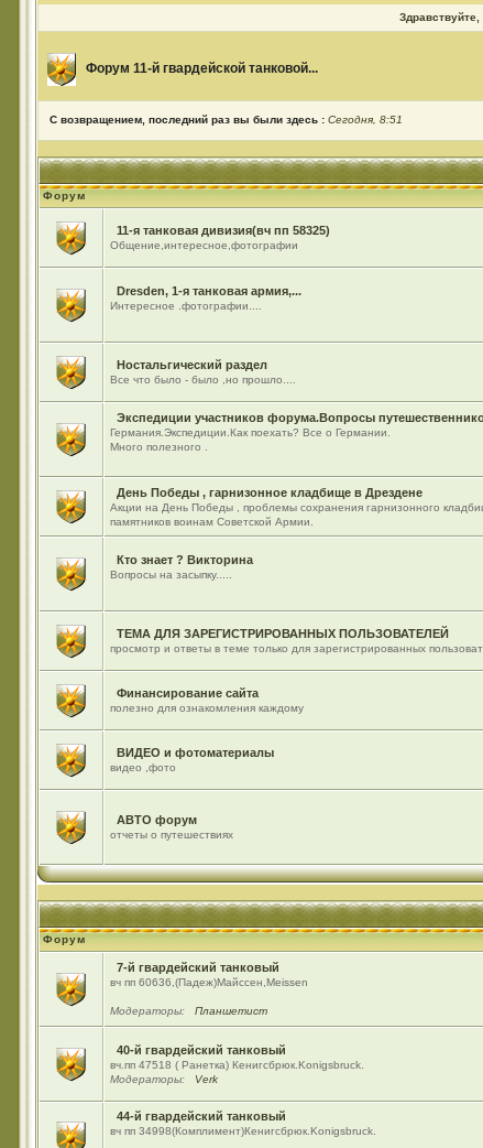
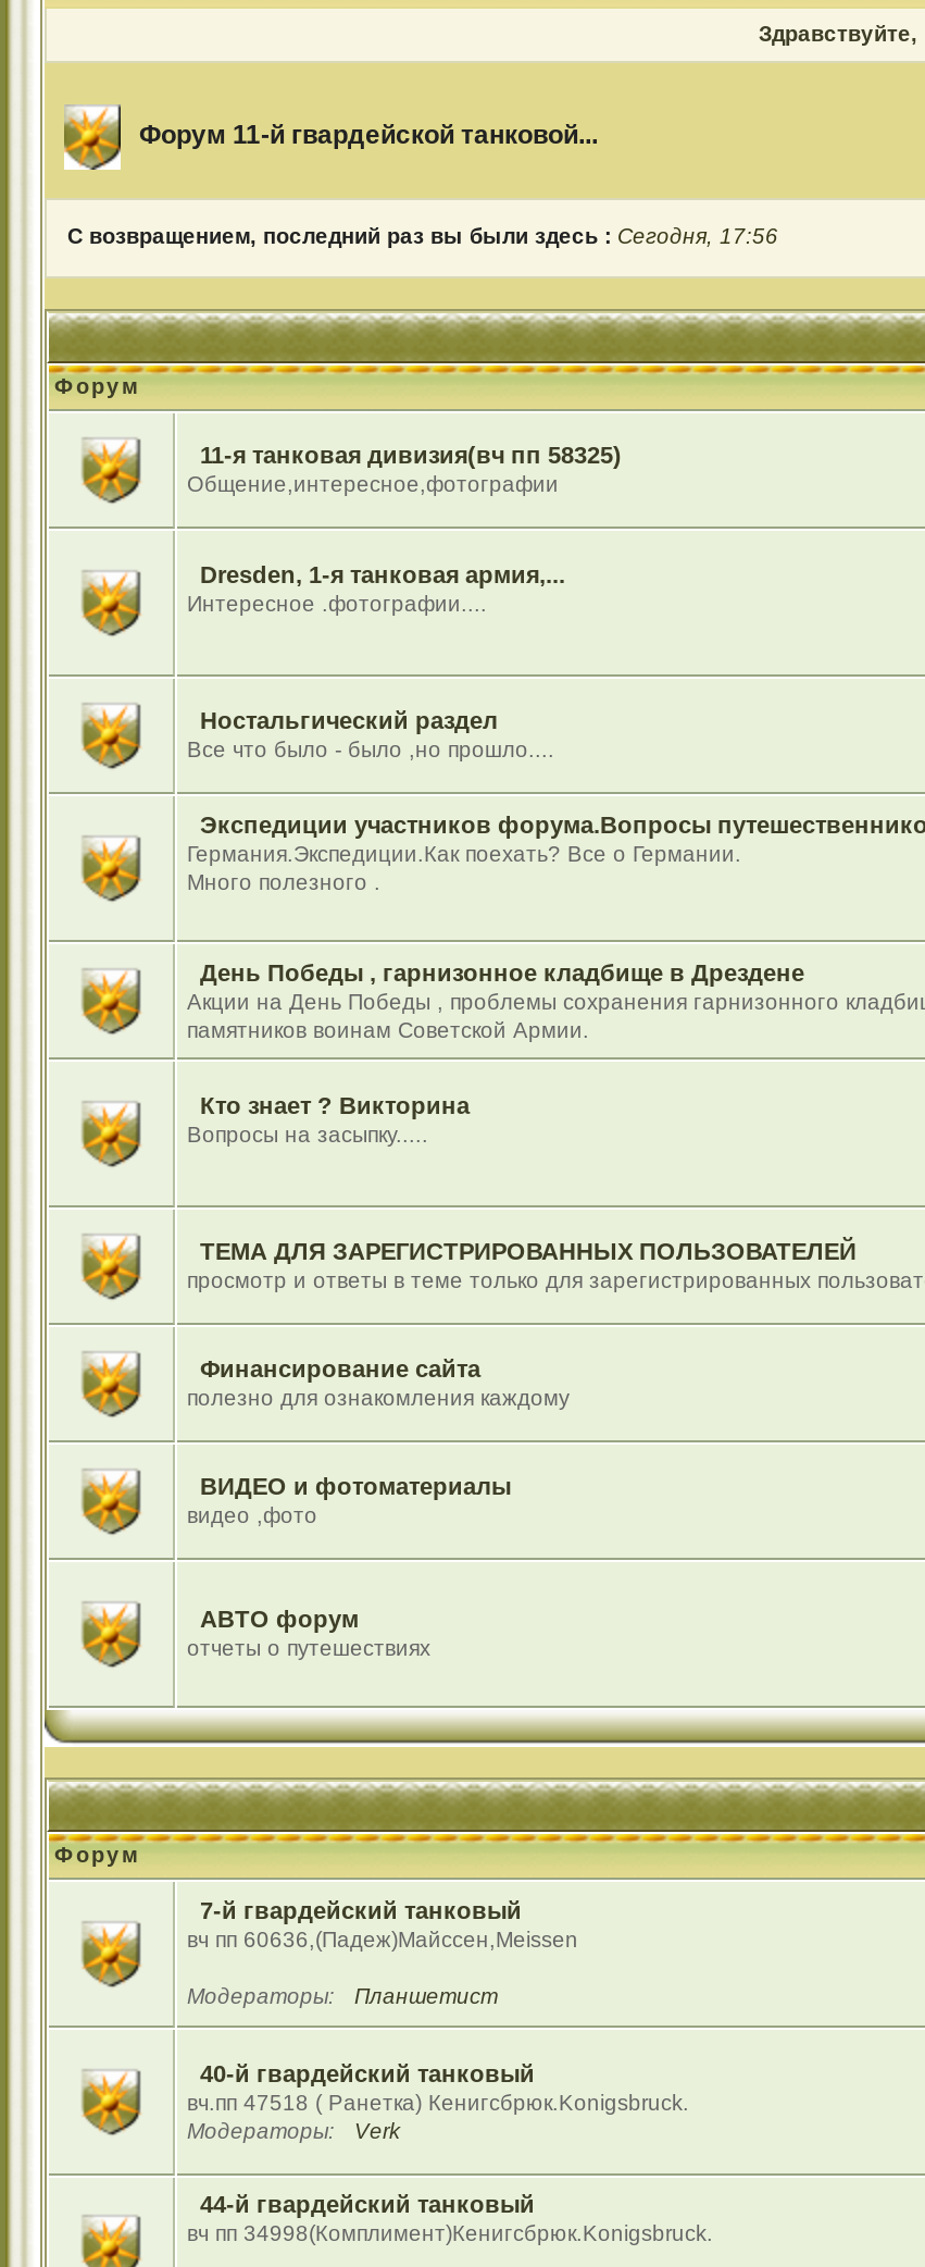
[49,113,402,126] С возвращением, последний раз вы были здесь : Сегодня, 8:51 -> [67,224,778,248] С возвращением, последний раз вы были здесь : Сегодня, 17:56

